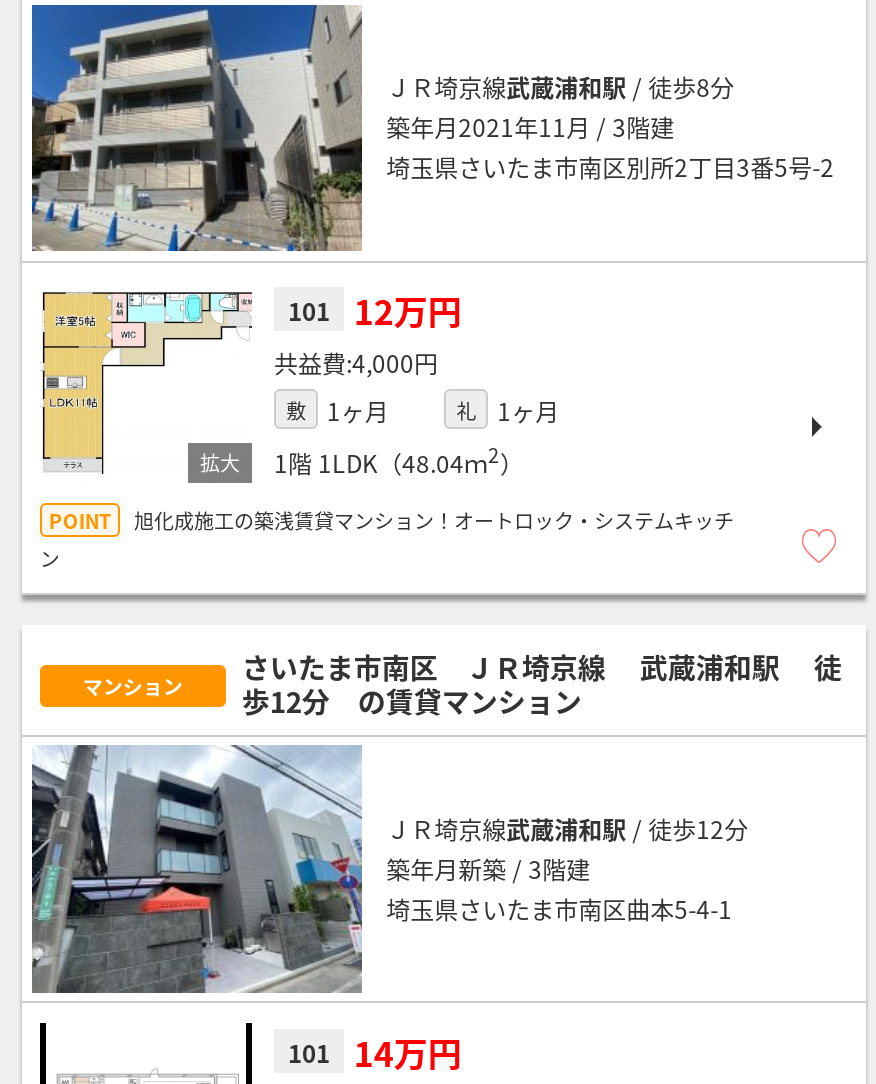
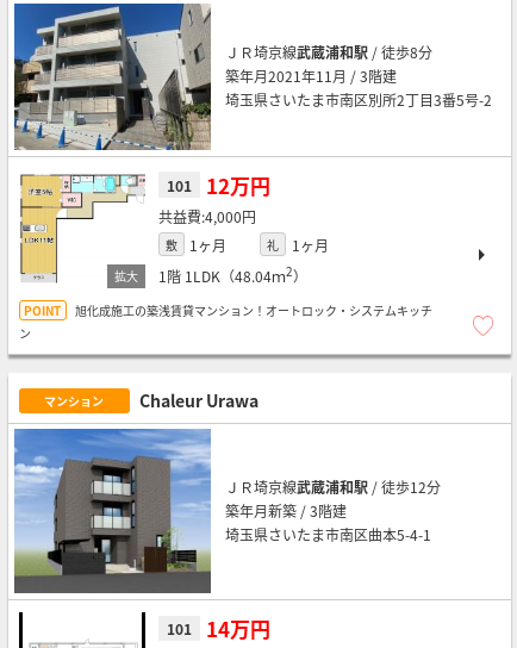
[242,647,842,721] さいたま市南区 ＪＲ埼京線 武蔵浦和駅 徒 | 歩12分の賃貸マンション -> [139,388,258,412] Chaleur Urawa
[30,731,364,993] [image] -> [13,428,211,593] [image]

